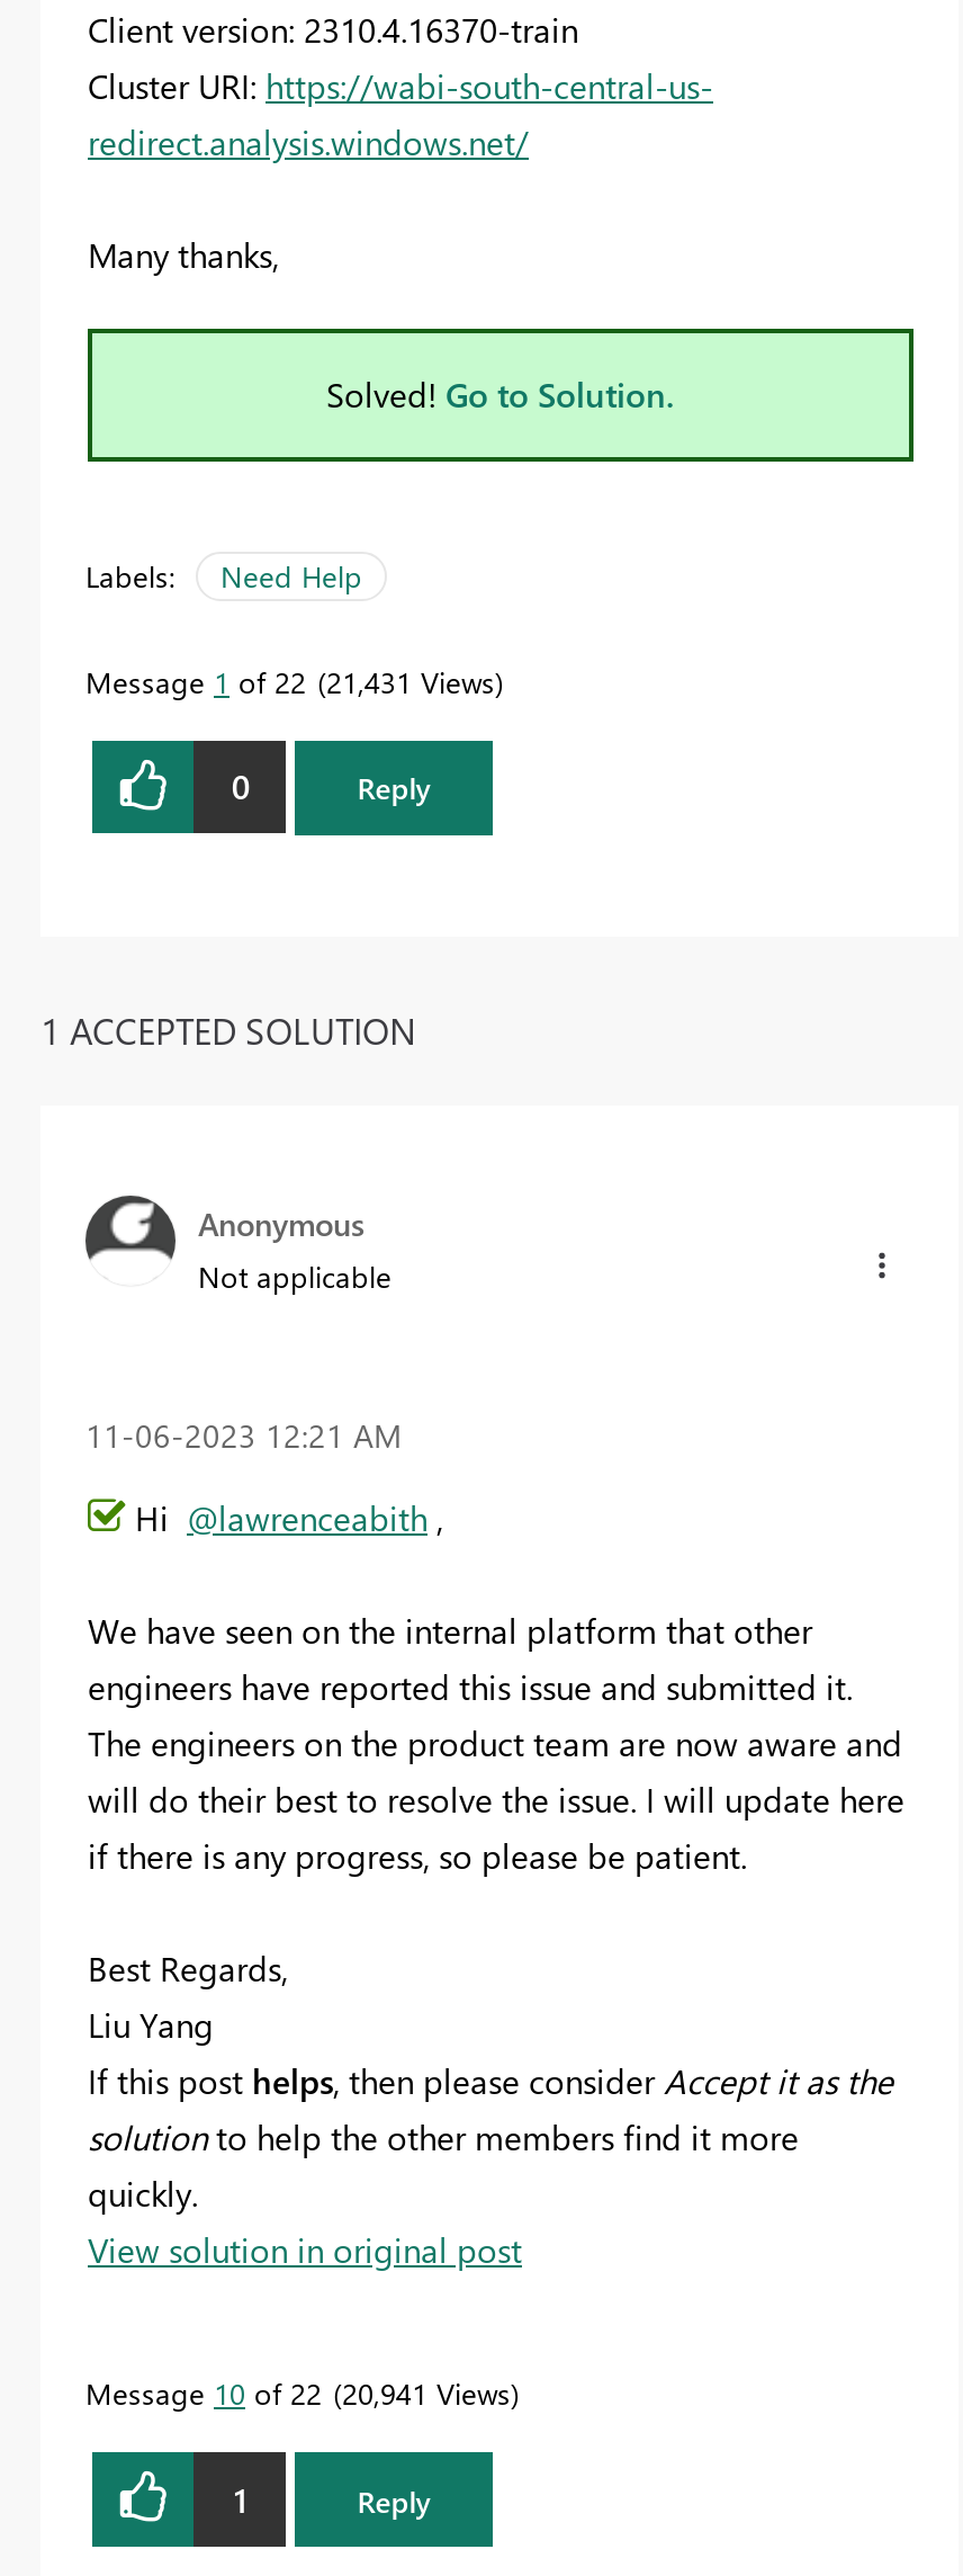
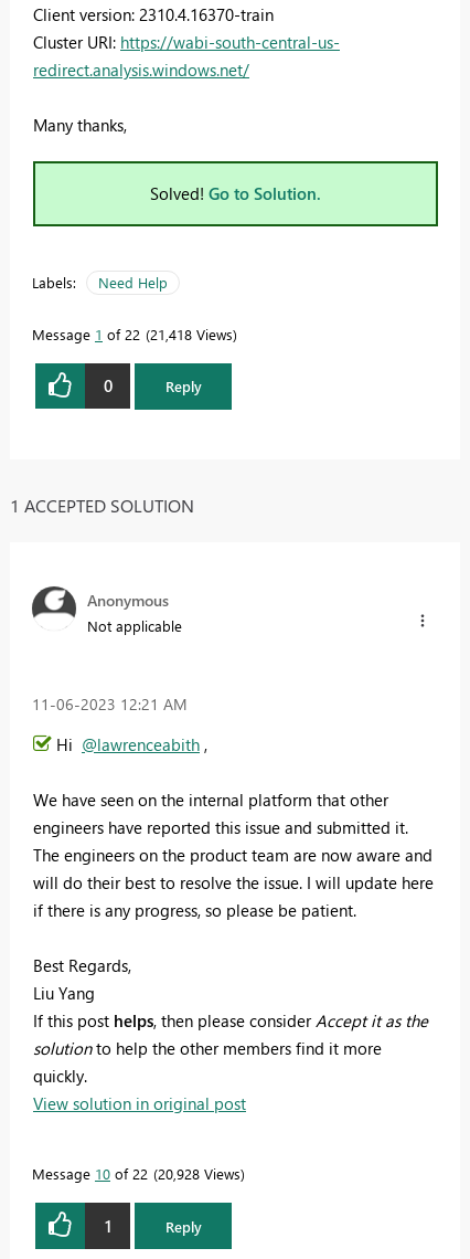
[85,661,495,699] Message 1 of 22 21,431 Views -> [32,324,233,343] Message 1 of 22 21,418 Views
[85,2374,511,2412] Message 10 of 22 20,941 Views -> [32,1164,241,1183] Message 10 of 22 20,928 Views

